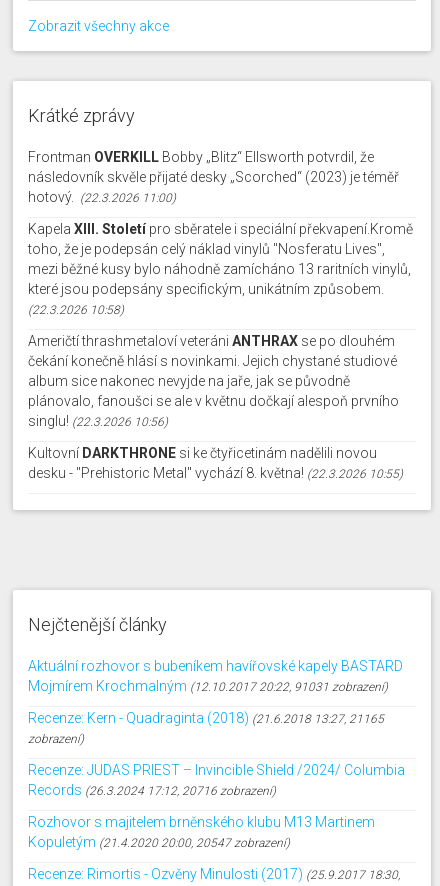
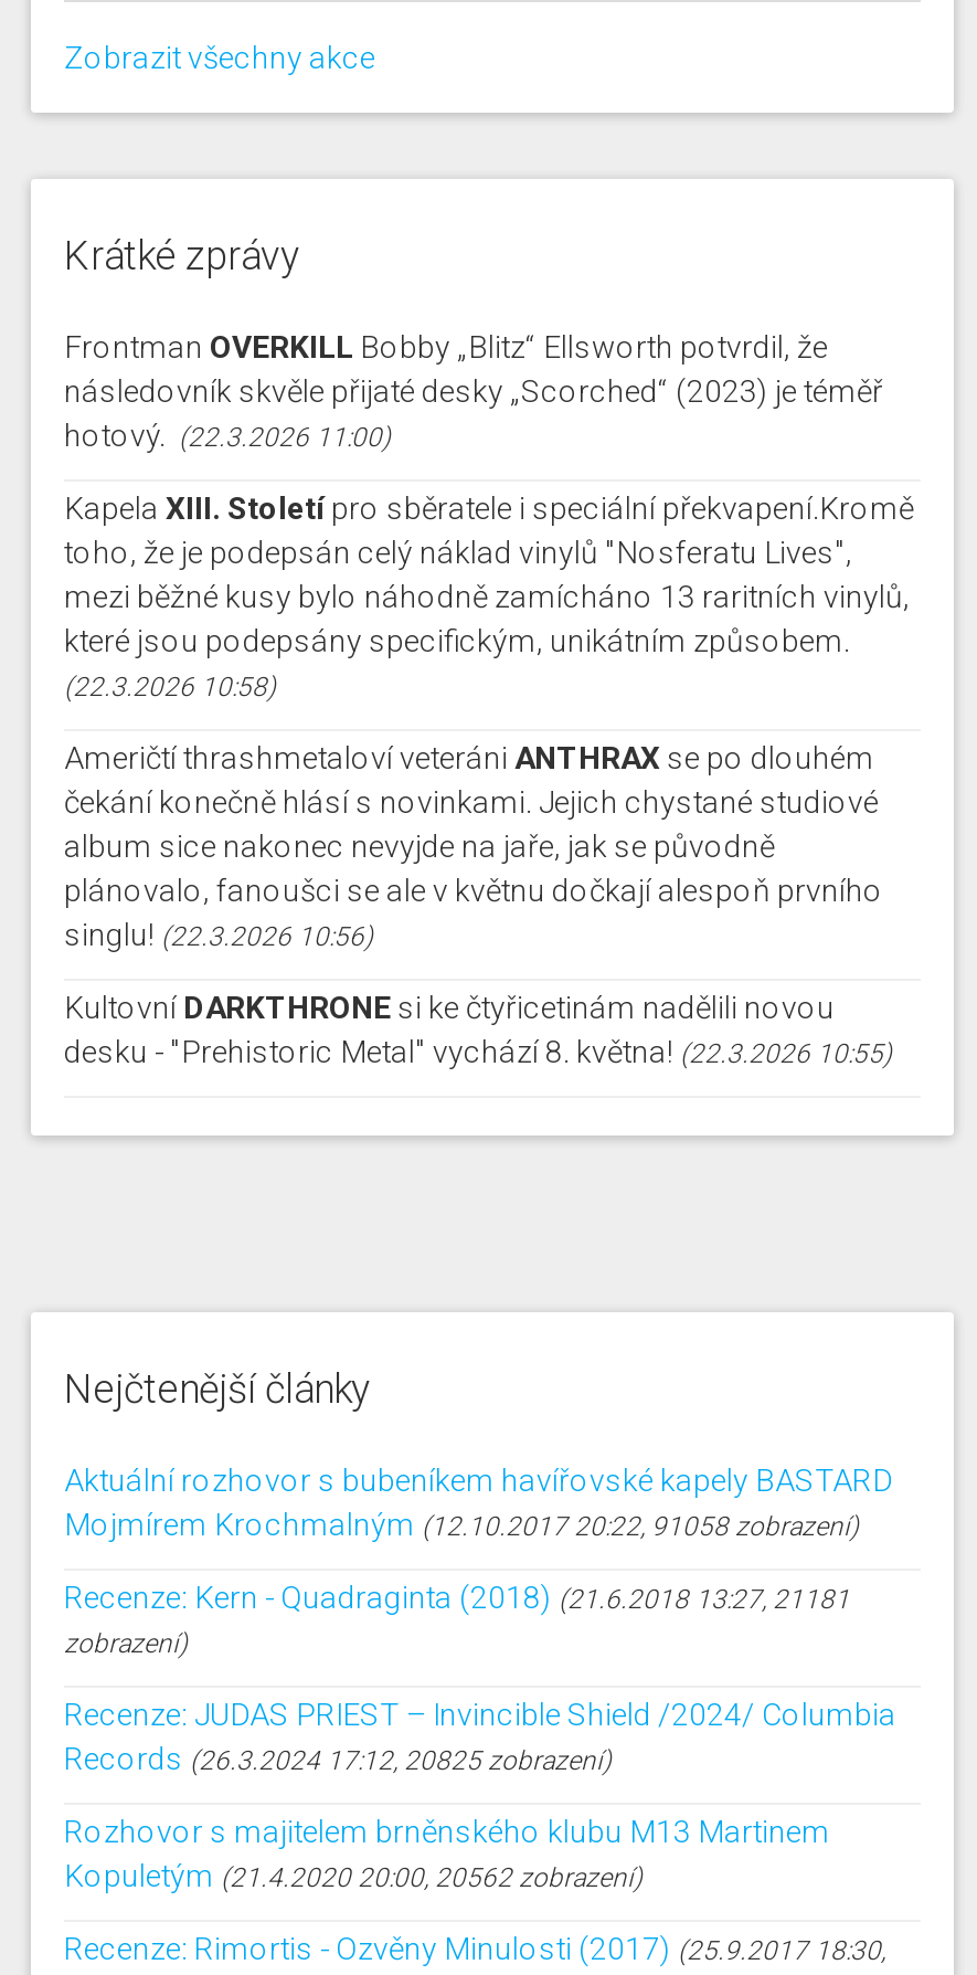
[28,678,388,694] Mojmírem Krochmalným (12.10.2017 20:22, 91031 zobrazení) -> [64,1507,859,1542] Mojmírem Krochmalným (12.10.2017 20:22, 91058 zobrazení)
[28,710,384,726] Recenze: Kern - Quadraginta (2018) (21.6.2018 13:27, 21165 -> [64,1580,850,1615] Recenze: Kern - Quadraginta (2018) (21.6.2018 13:27, 21181
[28,782,276,798] Records (26.3.2024 17:12, 20716 zobrazení) -> [64,1741,612,1776] Records (26.3.2024 17:12, 20825 zobrazení)
[28,834,290,850] Kopuletým (21.4.2020 20:00, 20547 zobrazení) -> [64,1858,643,1893] Kopuletým (21.4.2020 20:00, 20562 zobrazení)

